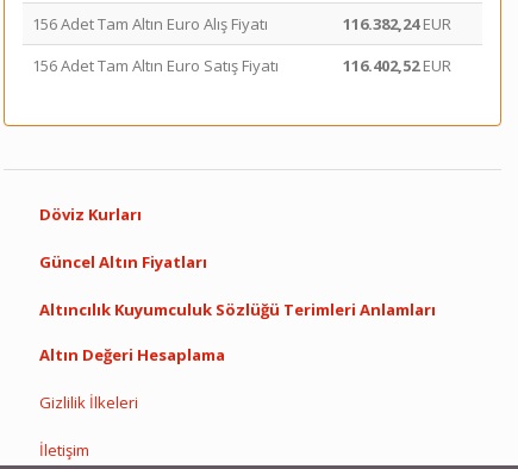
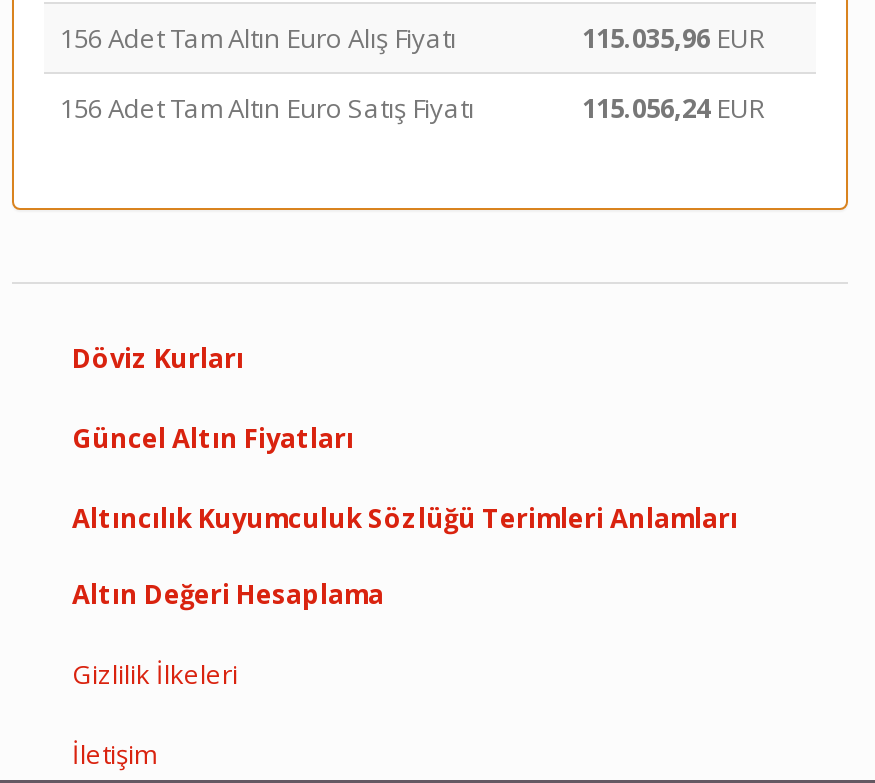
[343,13,451,35] 116.382,24 EUR -> [582,20,764,56] 115.035,96 EUR
[343,55,451,76] 116.402,52 EUR -> [582,90,764,126] 115.056,24 EUR

